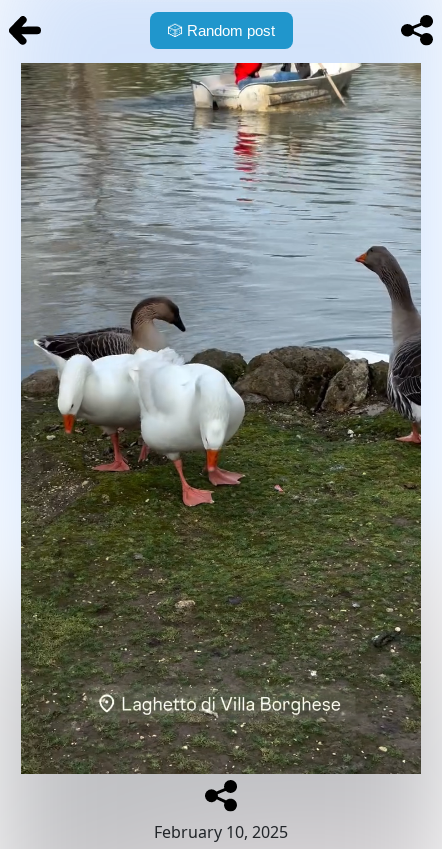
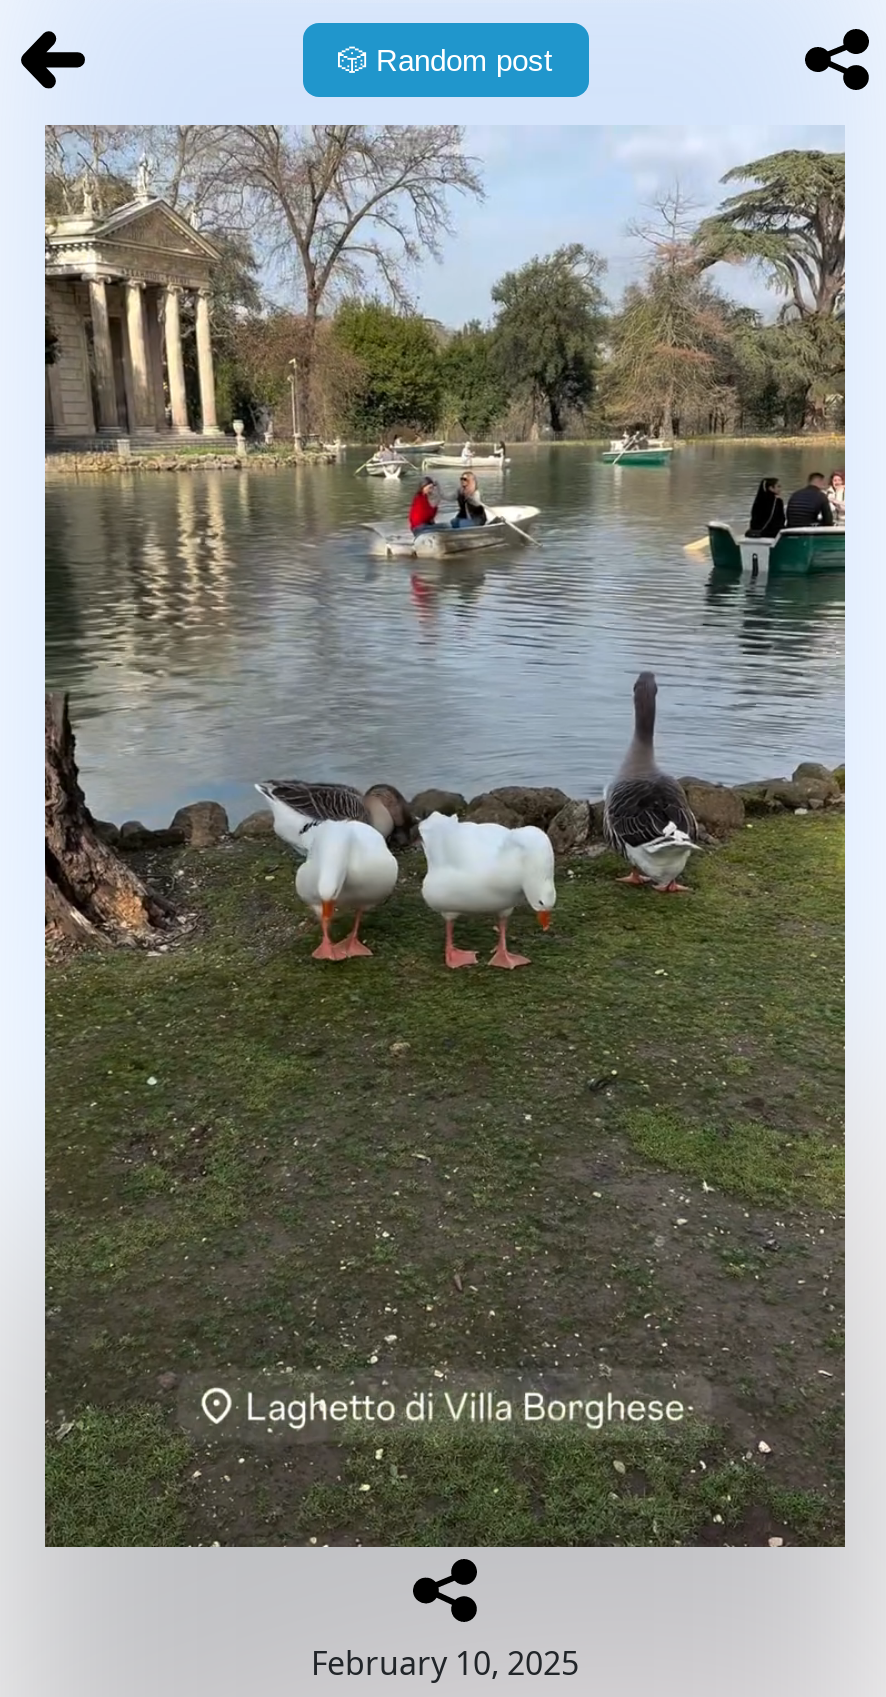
[21,62,422,774] [image] -> [45,125,847,1547] [image]

